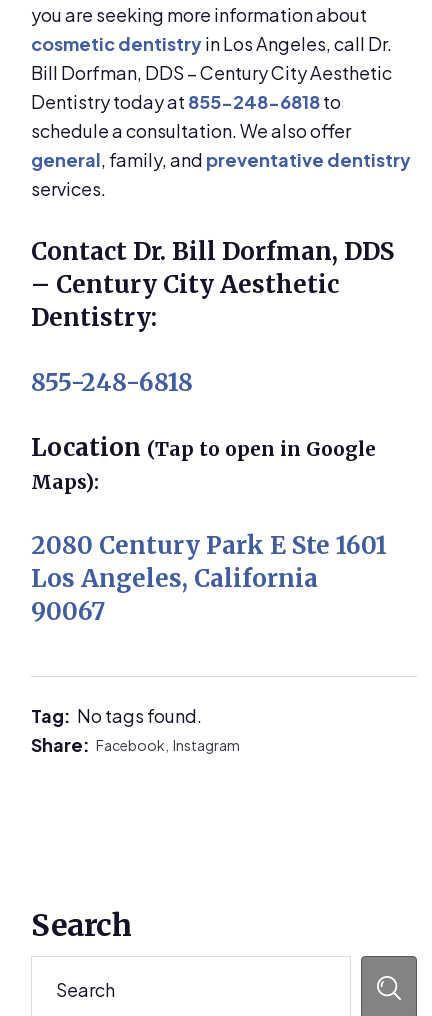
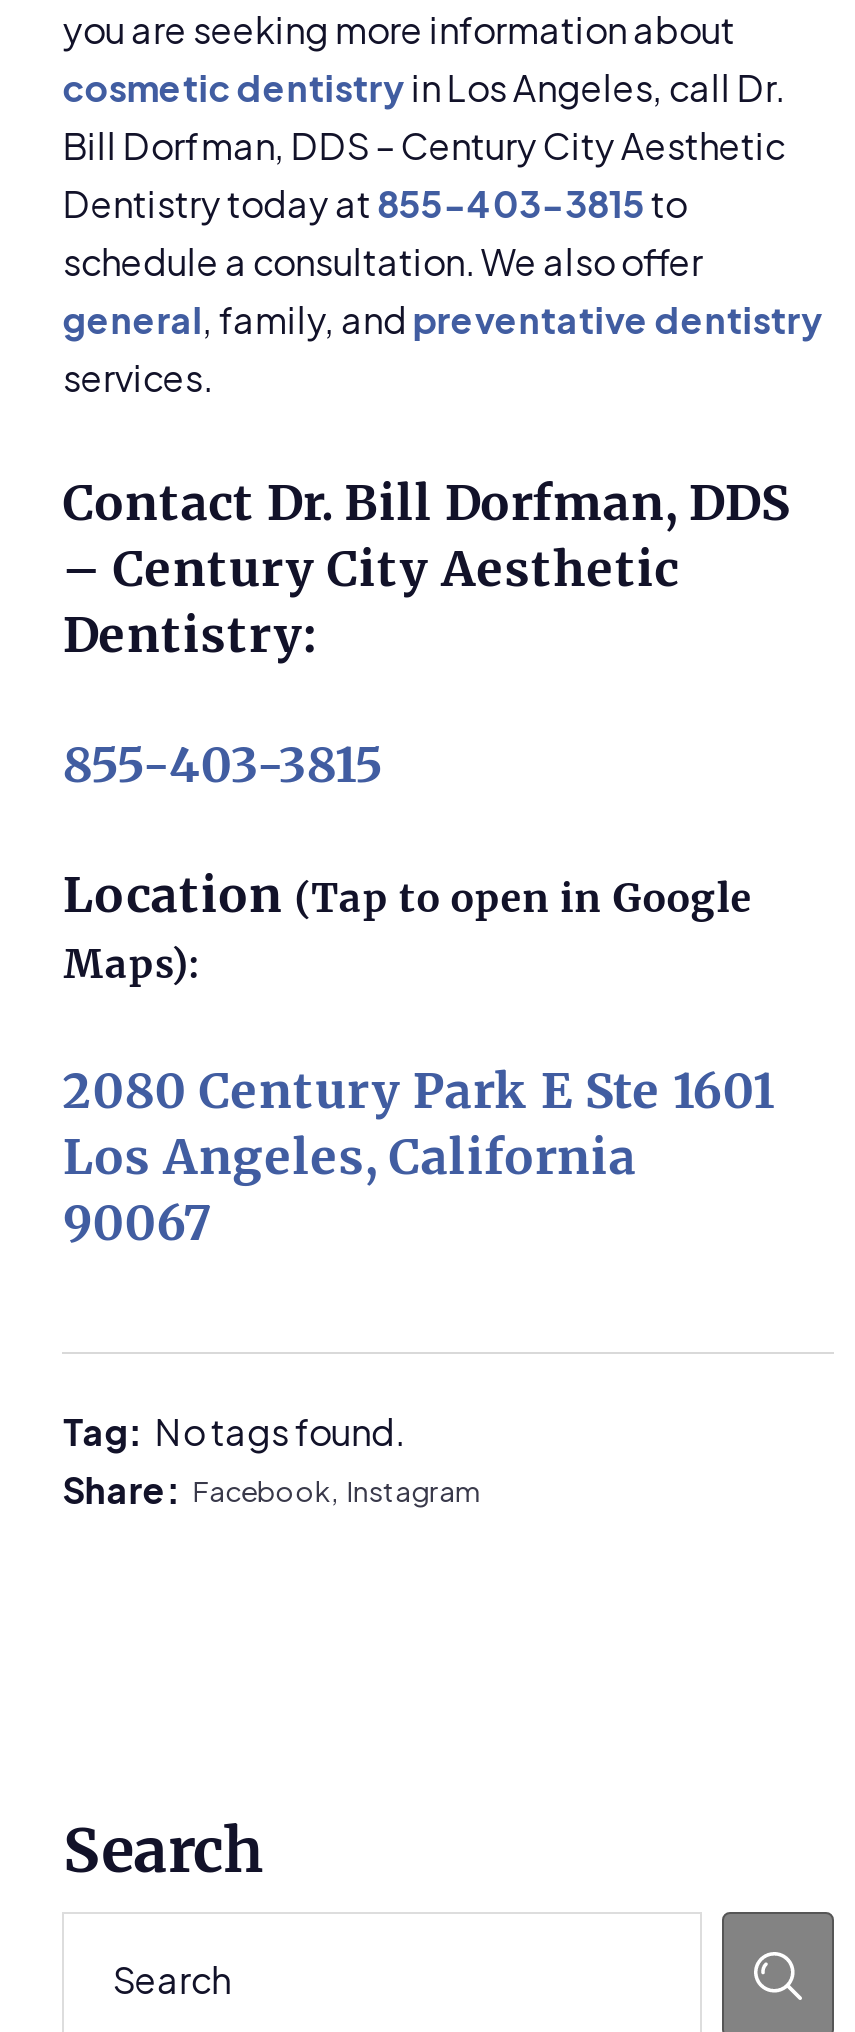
[31,90,341,113] Dentistry today at 855-248-6818 to -> [63,181,687,227] Dentistry today at 855-403-3815 to
[31,367,193,398] 855-248-6818 -> [63,735,383,797] 855-403-3815

